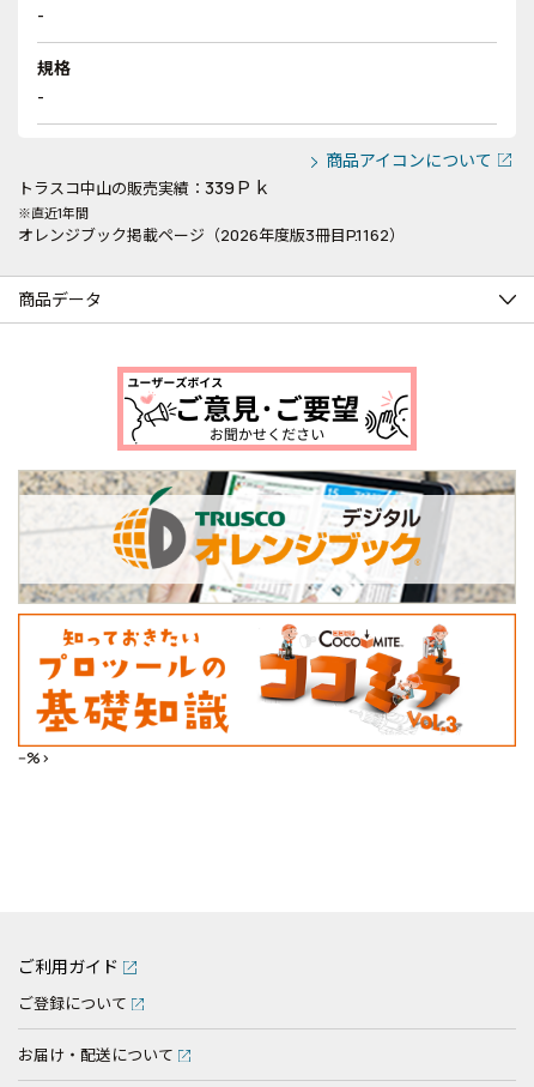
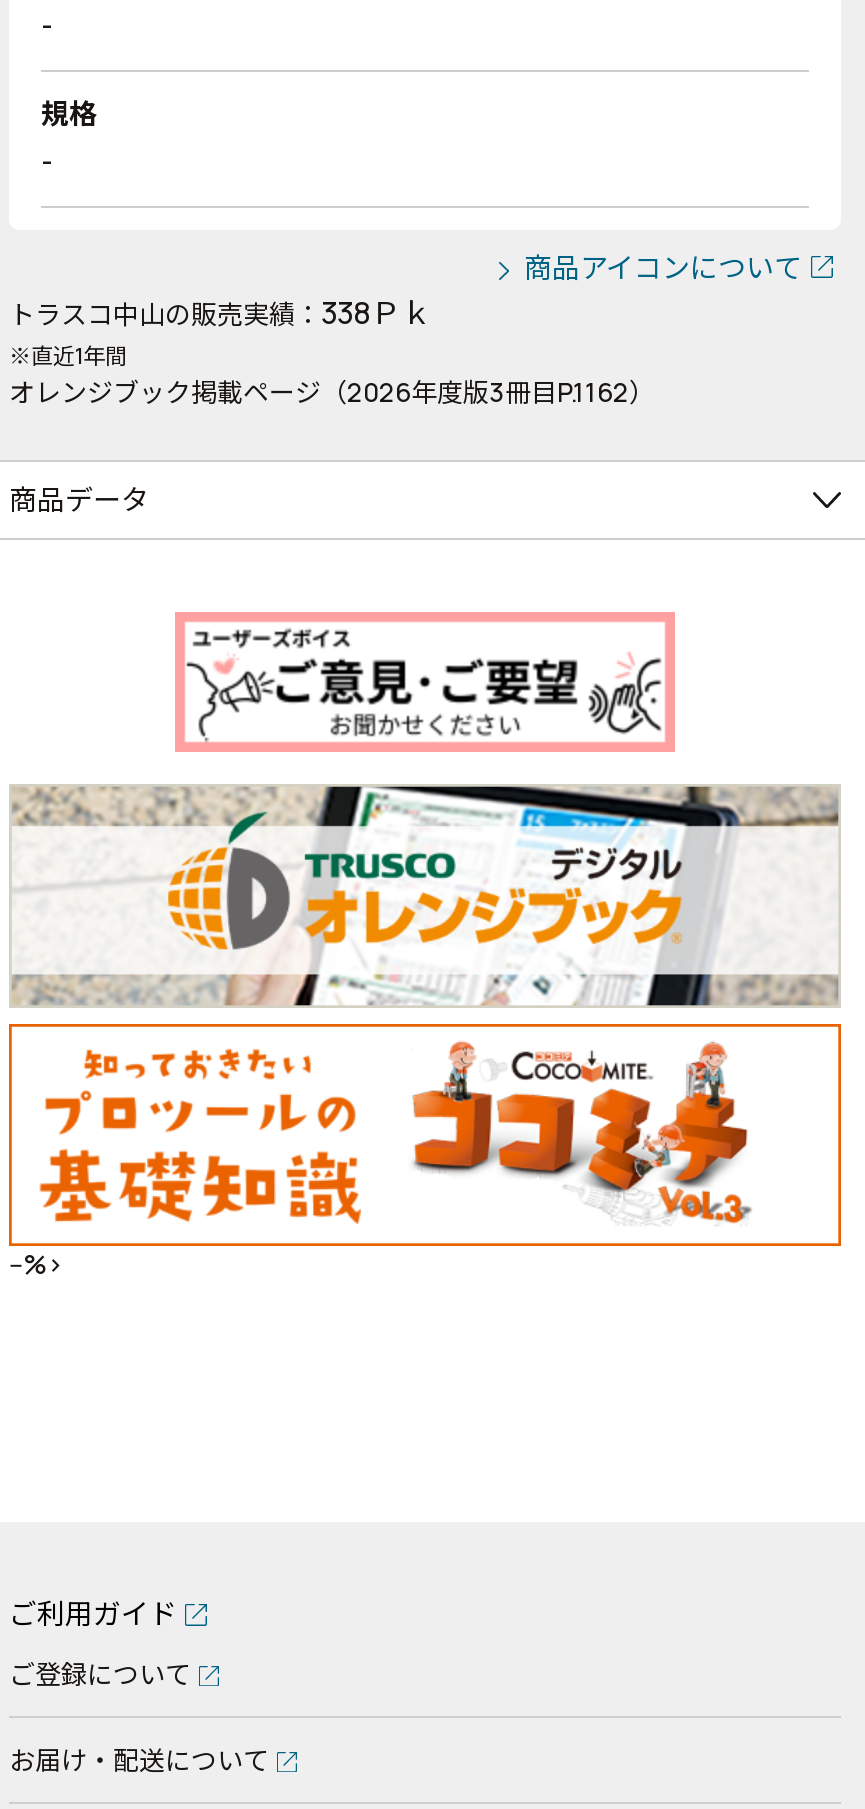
[18,175,271,200] トラスコ中山の販売実績：339Ｐｋ -> [9,292,431,334] トラスコ中山の販売実績：338Ｐｋ

